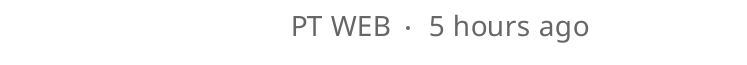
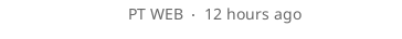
[291,13,589,47] PT WEB 5 hours ago -> [129,7,302,25] PT WEB 12 hours ago

